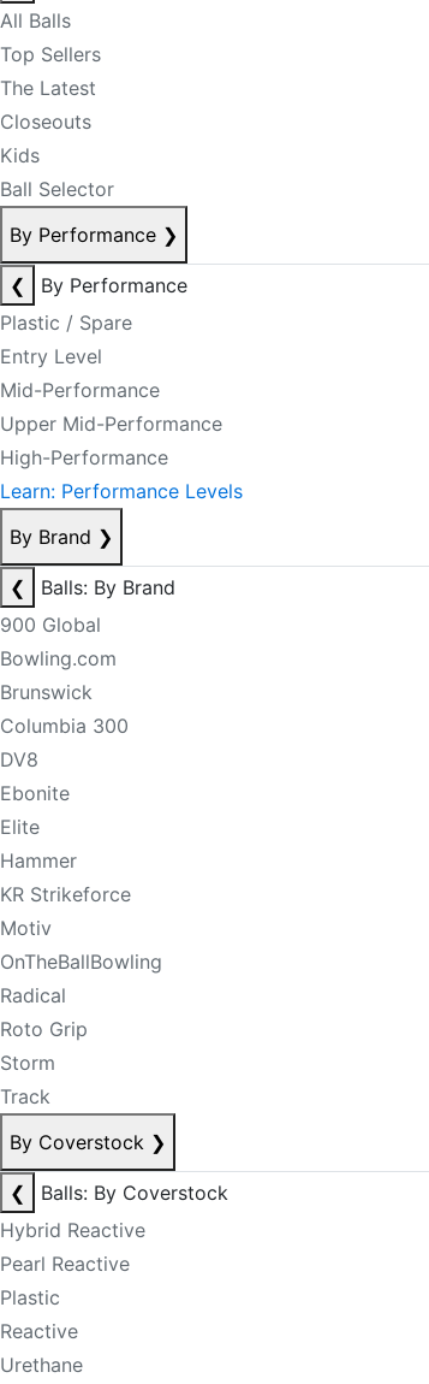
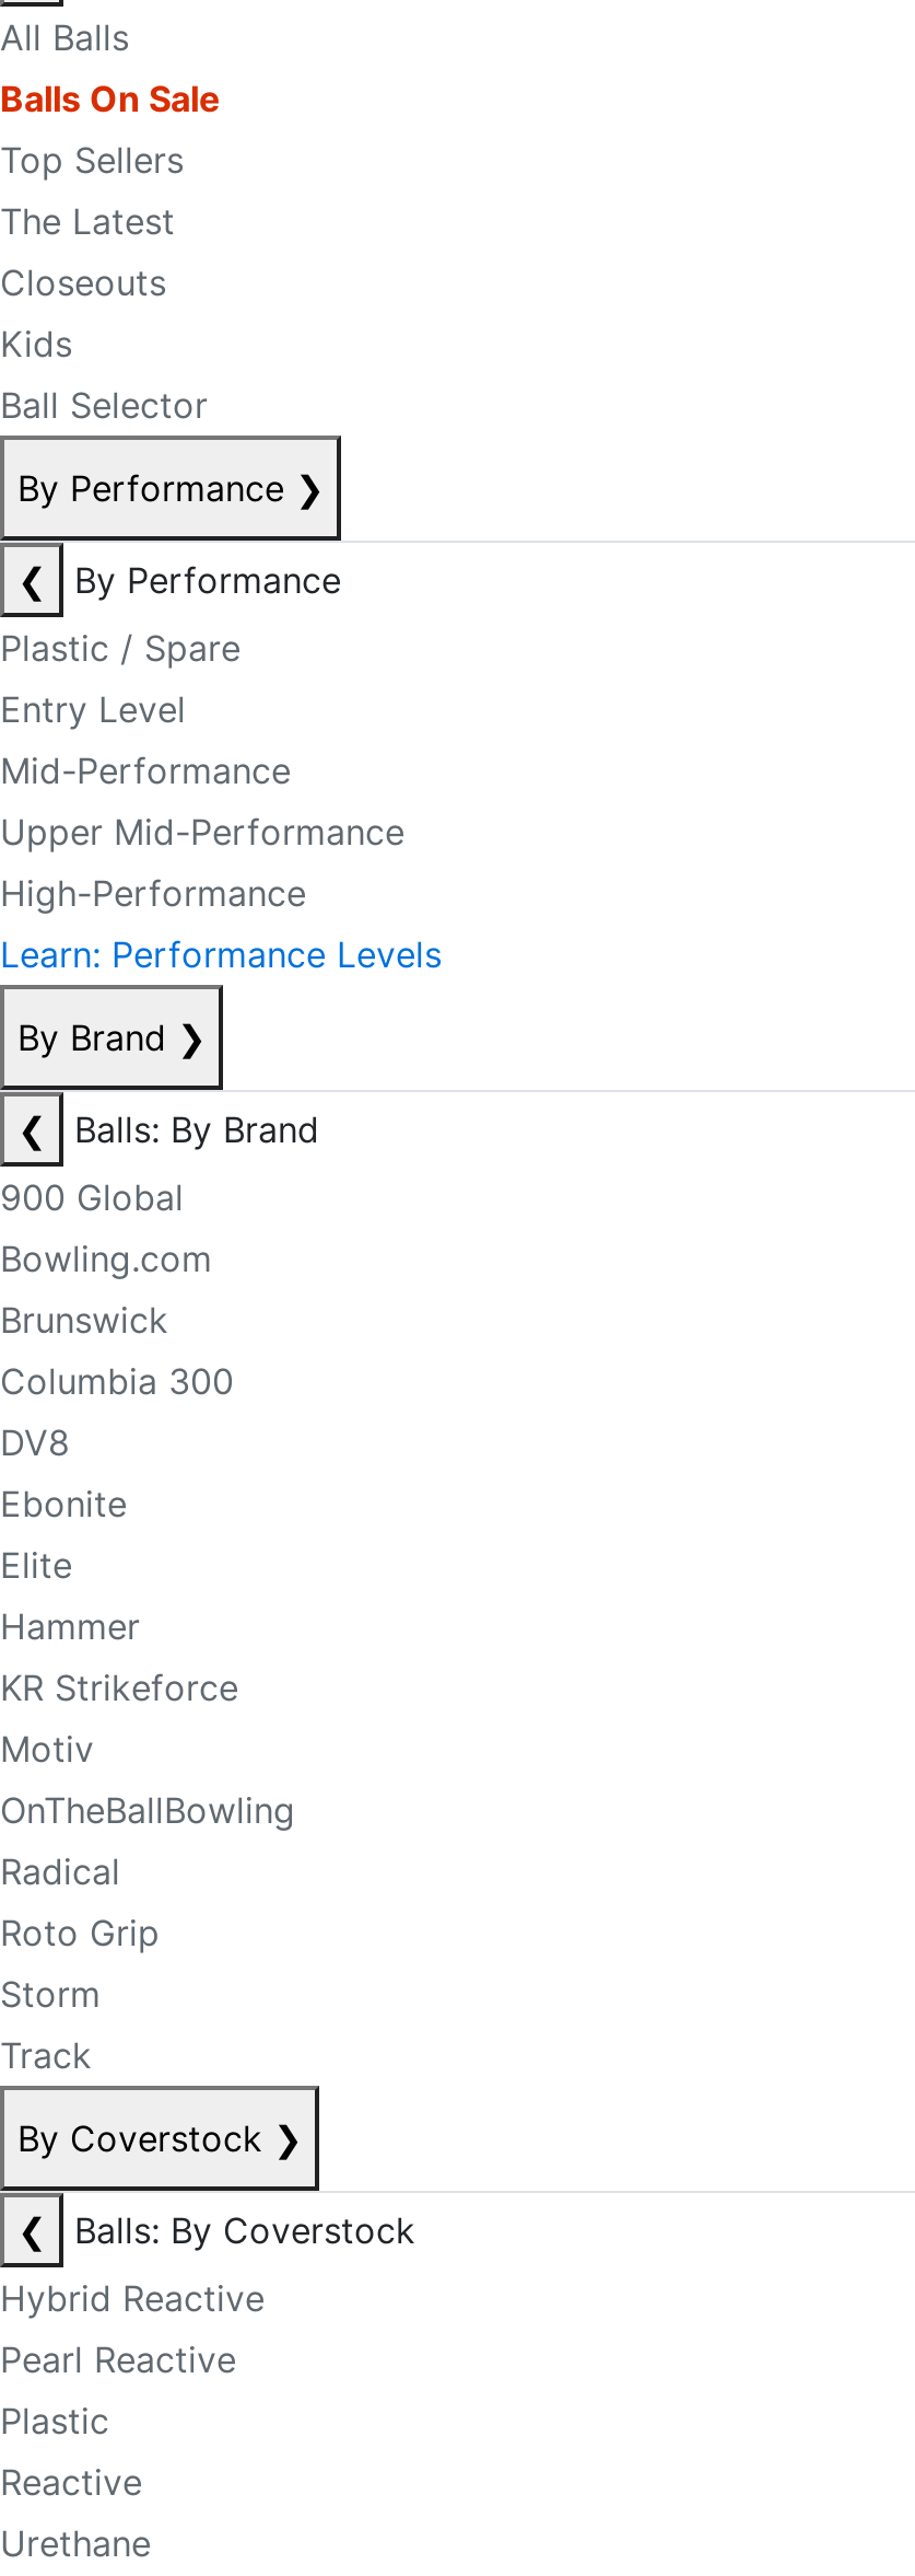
none -> [0,77,221,120] Balls On Sale

